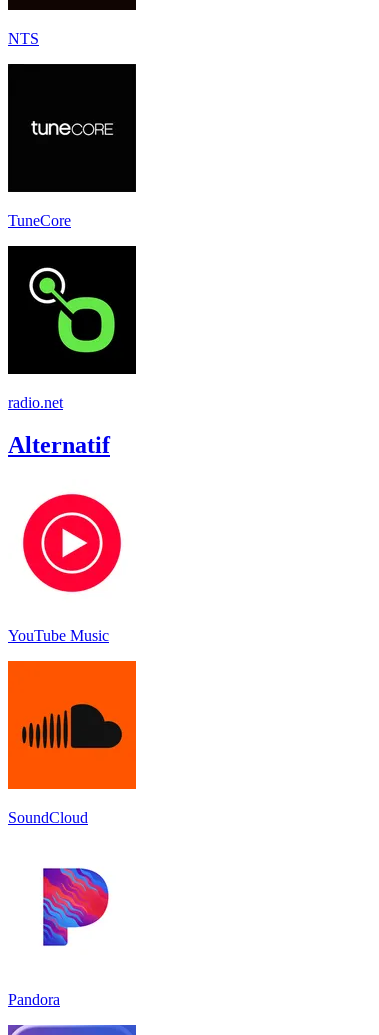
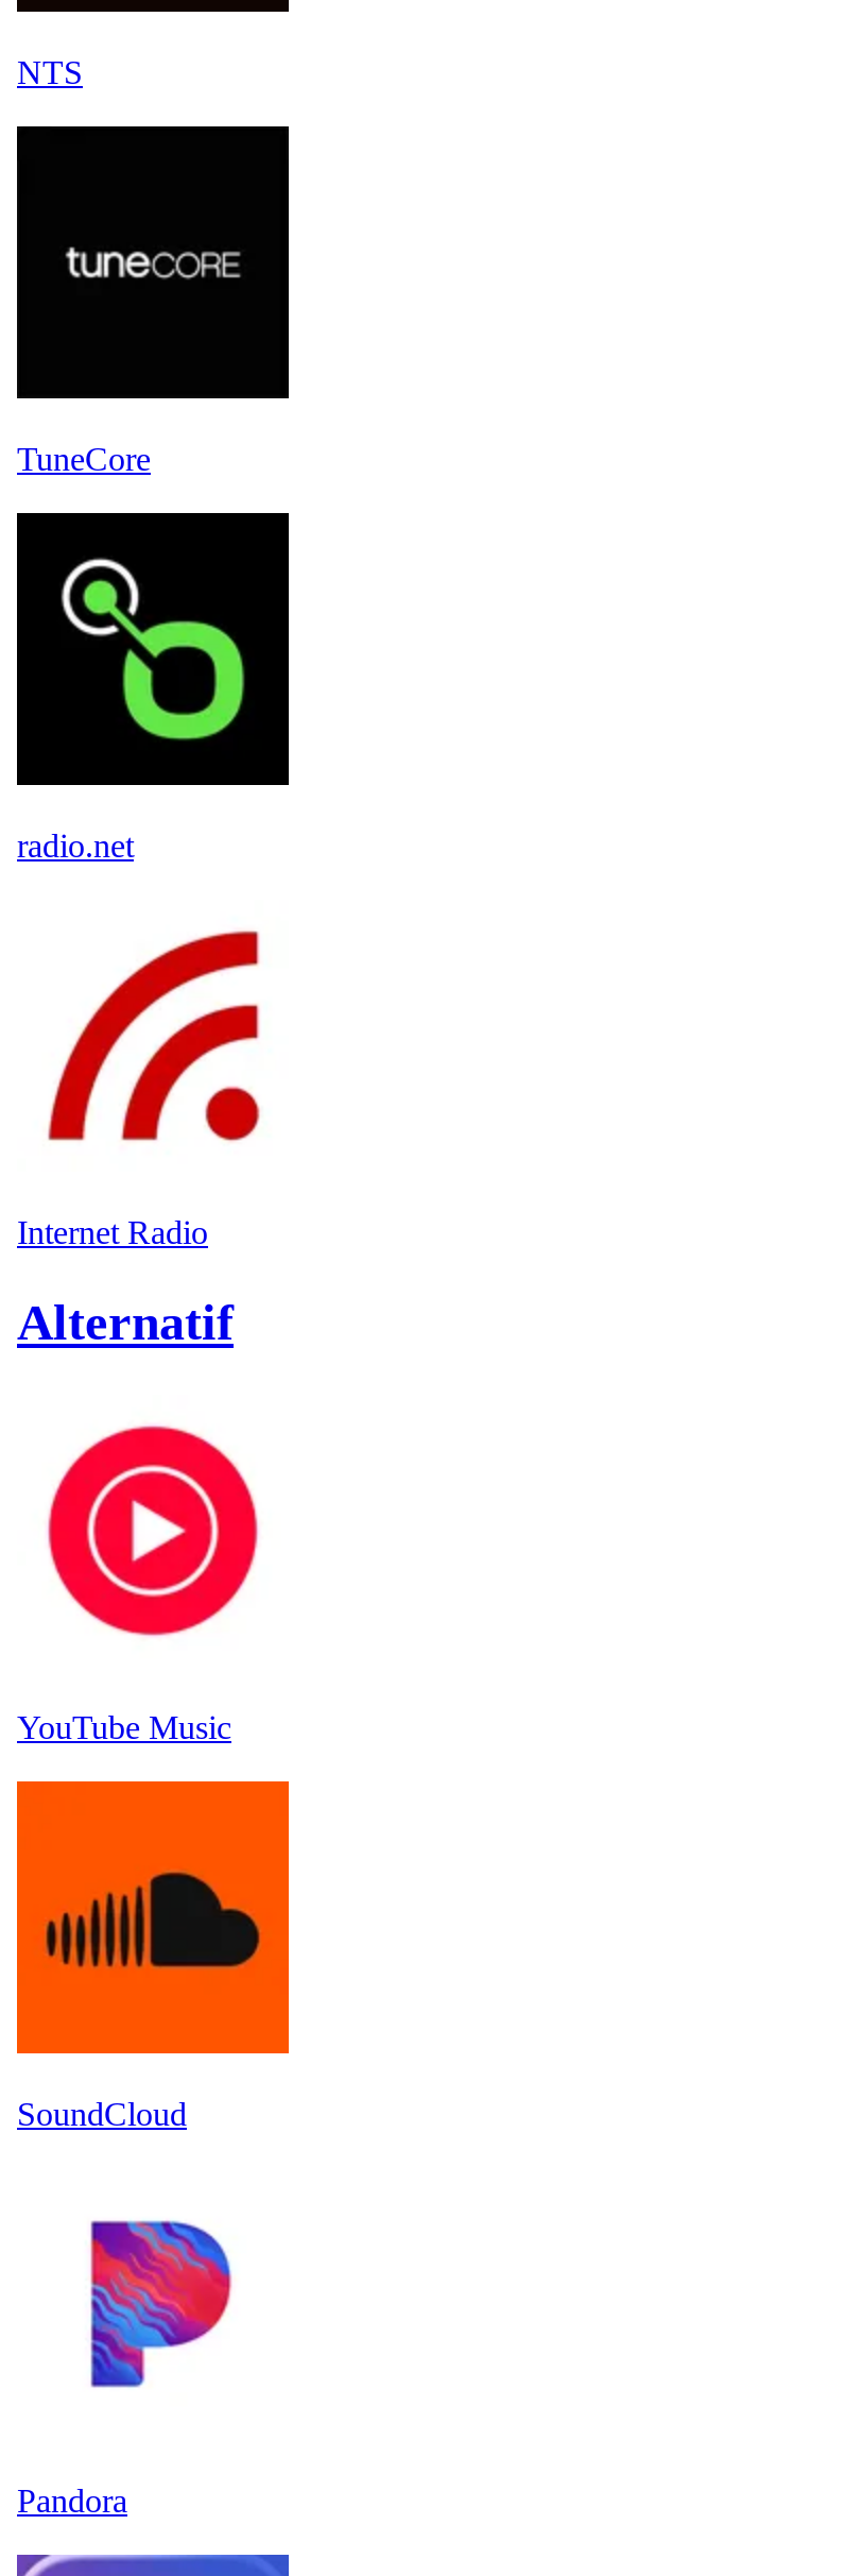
none -> [17,906,261,1250] [image] | Internet Radio

